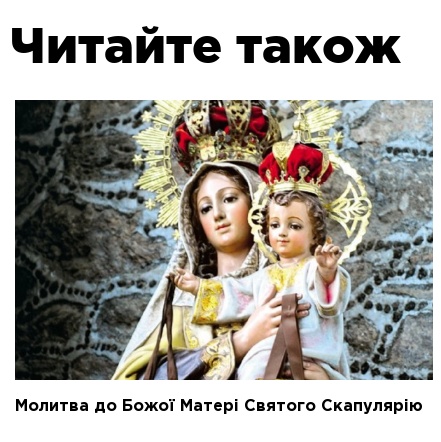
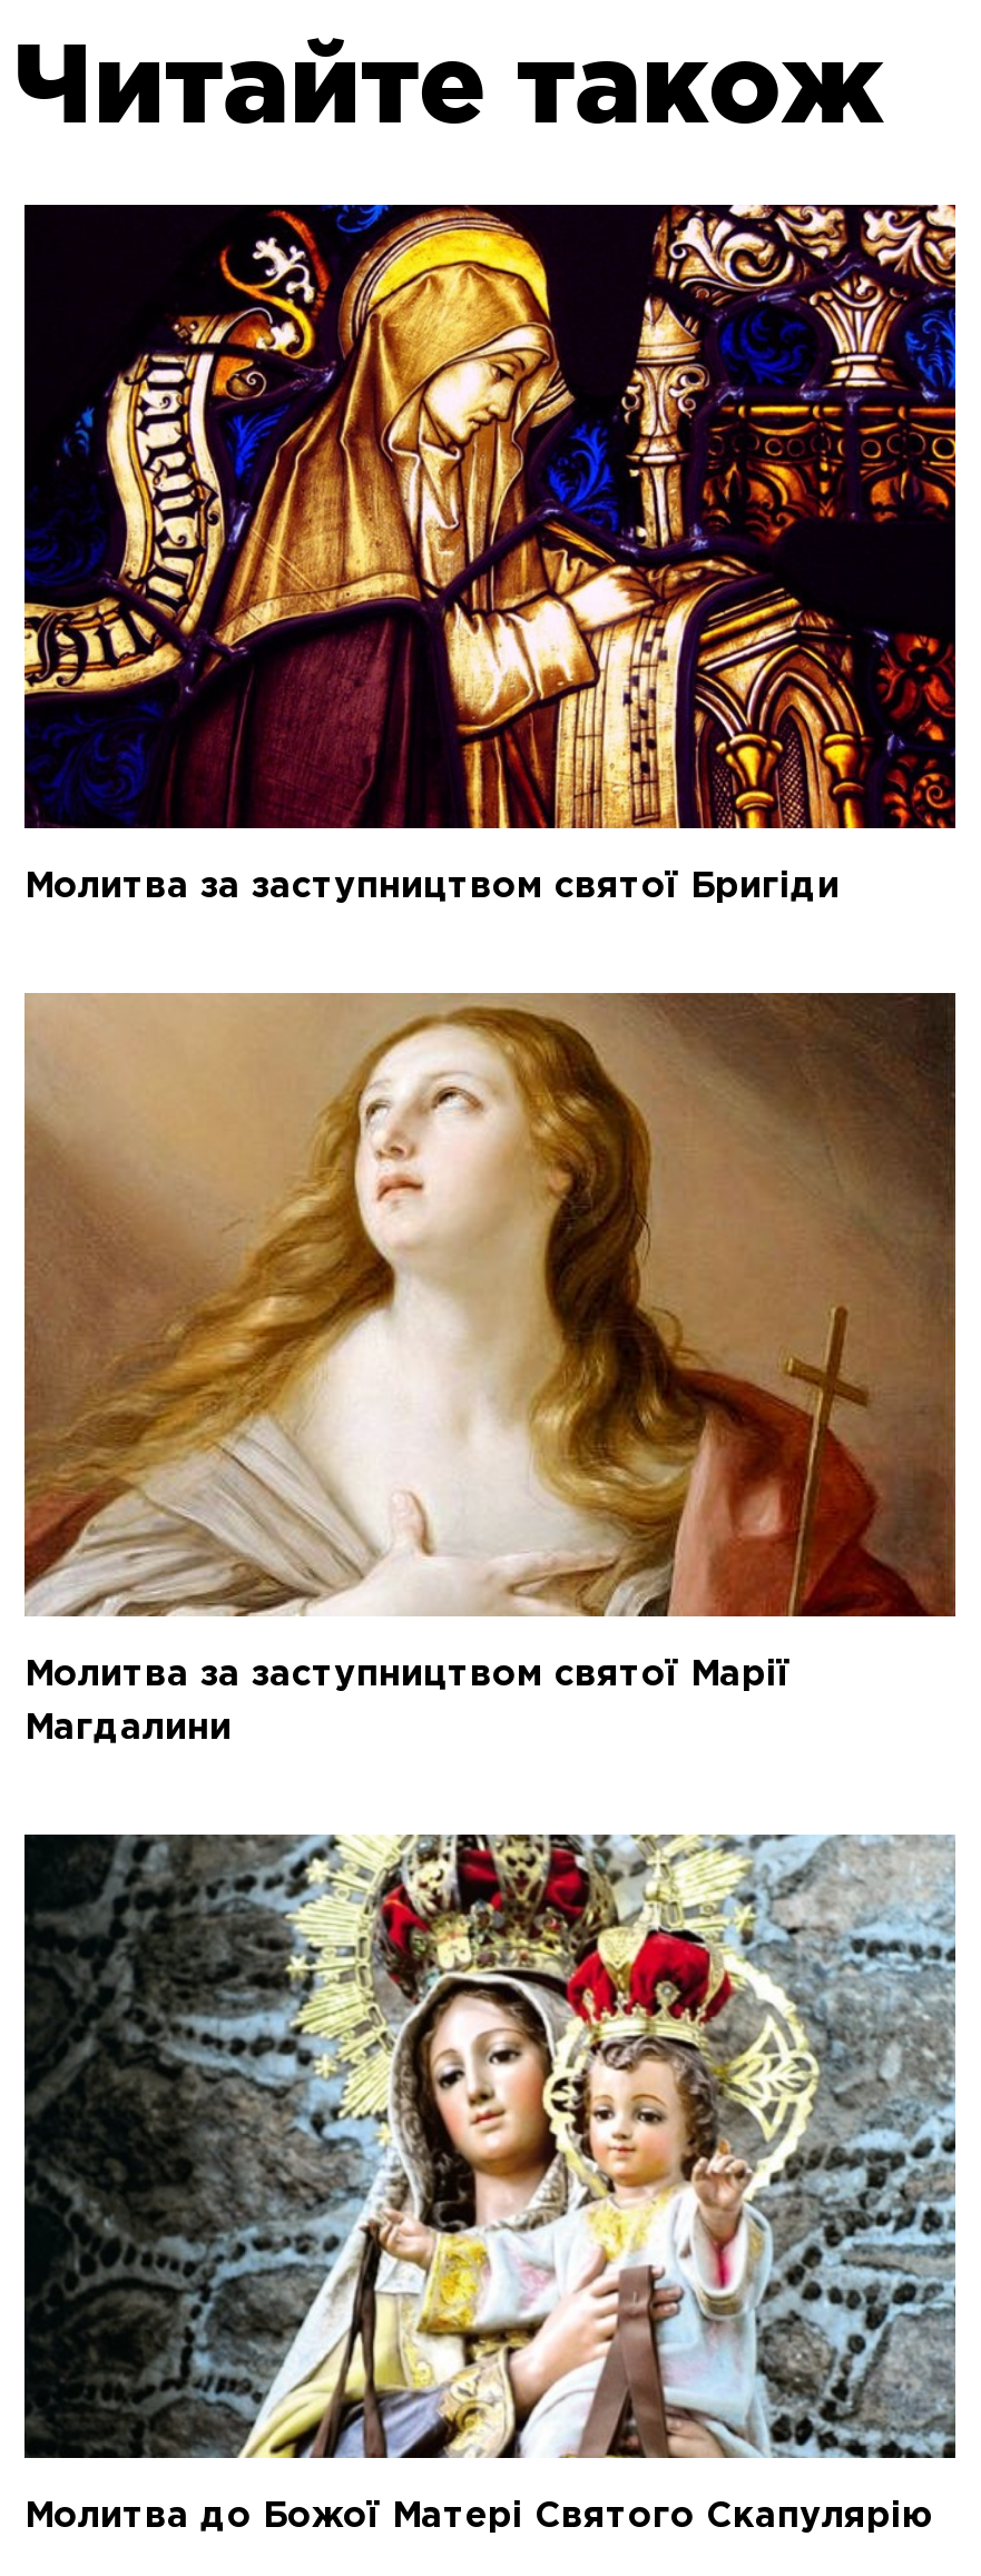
none -> [22,203,958,904] [image] | Молитва за заступництвом святої Бригіди
none -> [22,991,958,1746] [image] | Молитва за заступництвом святої Марії | Магдалини

